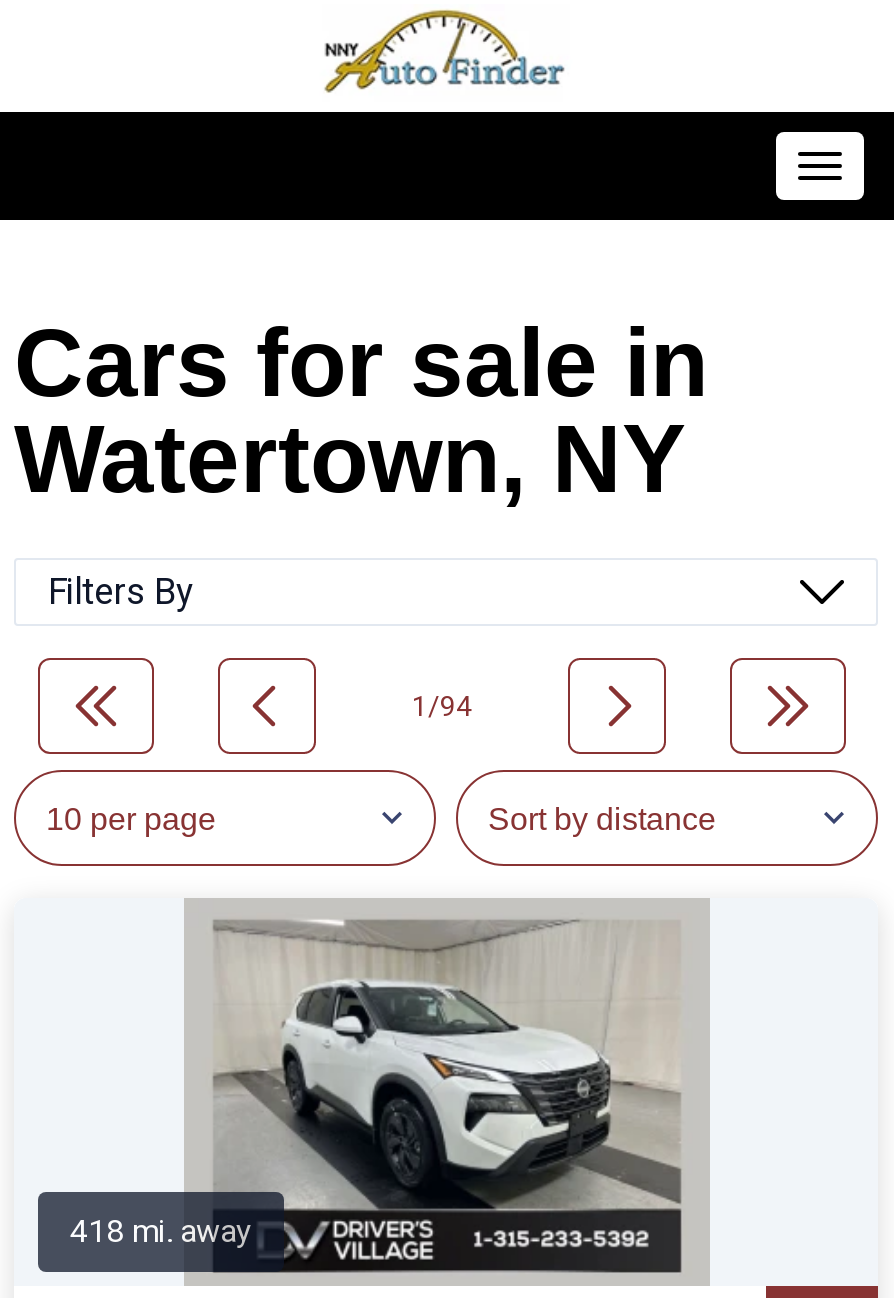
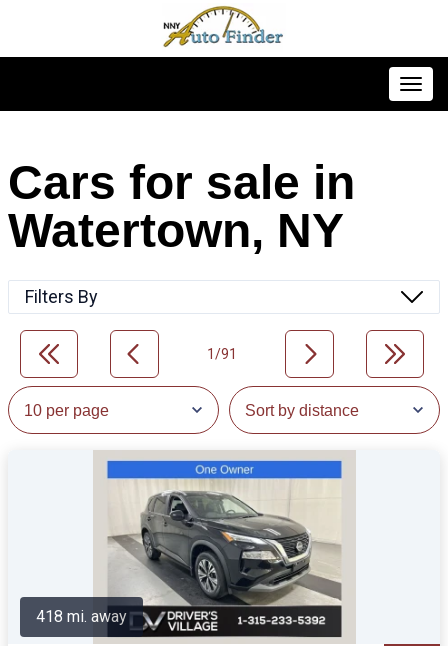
[412,690,472,722] 1/94 -> [207,346,237,362] 1/91
[210,916,682,1208] [image] -> [106,459,342,606] [image]

